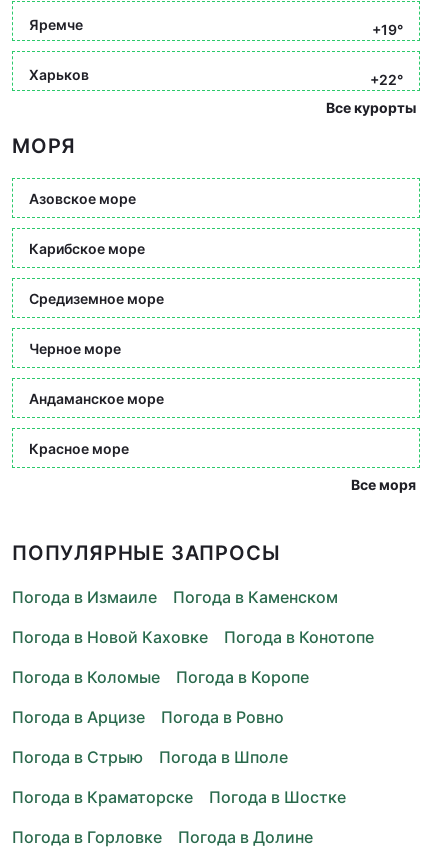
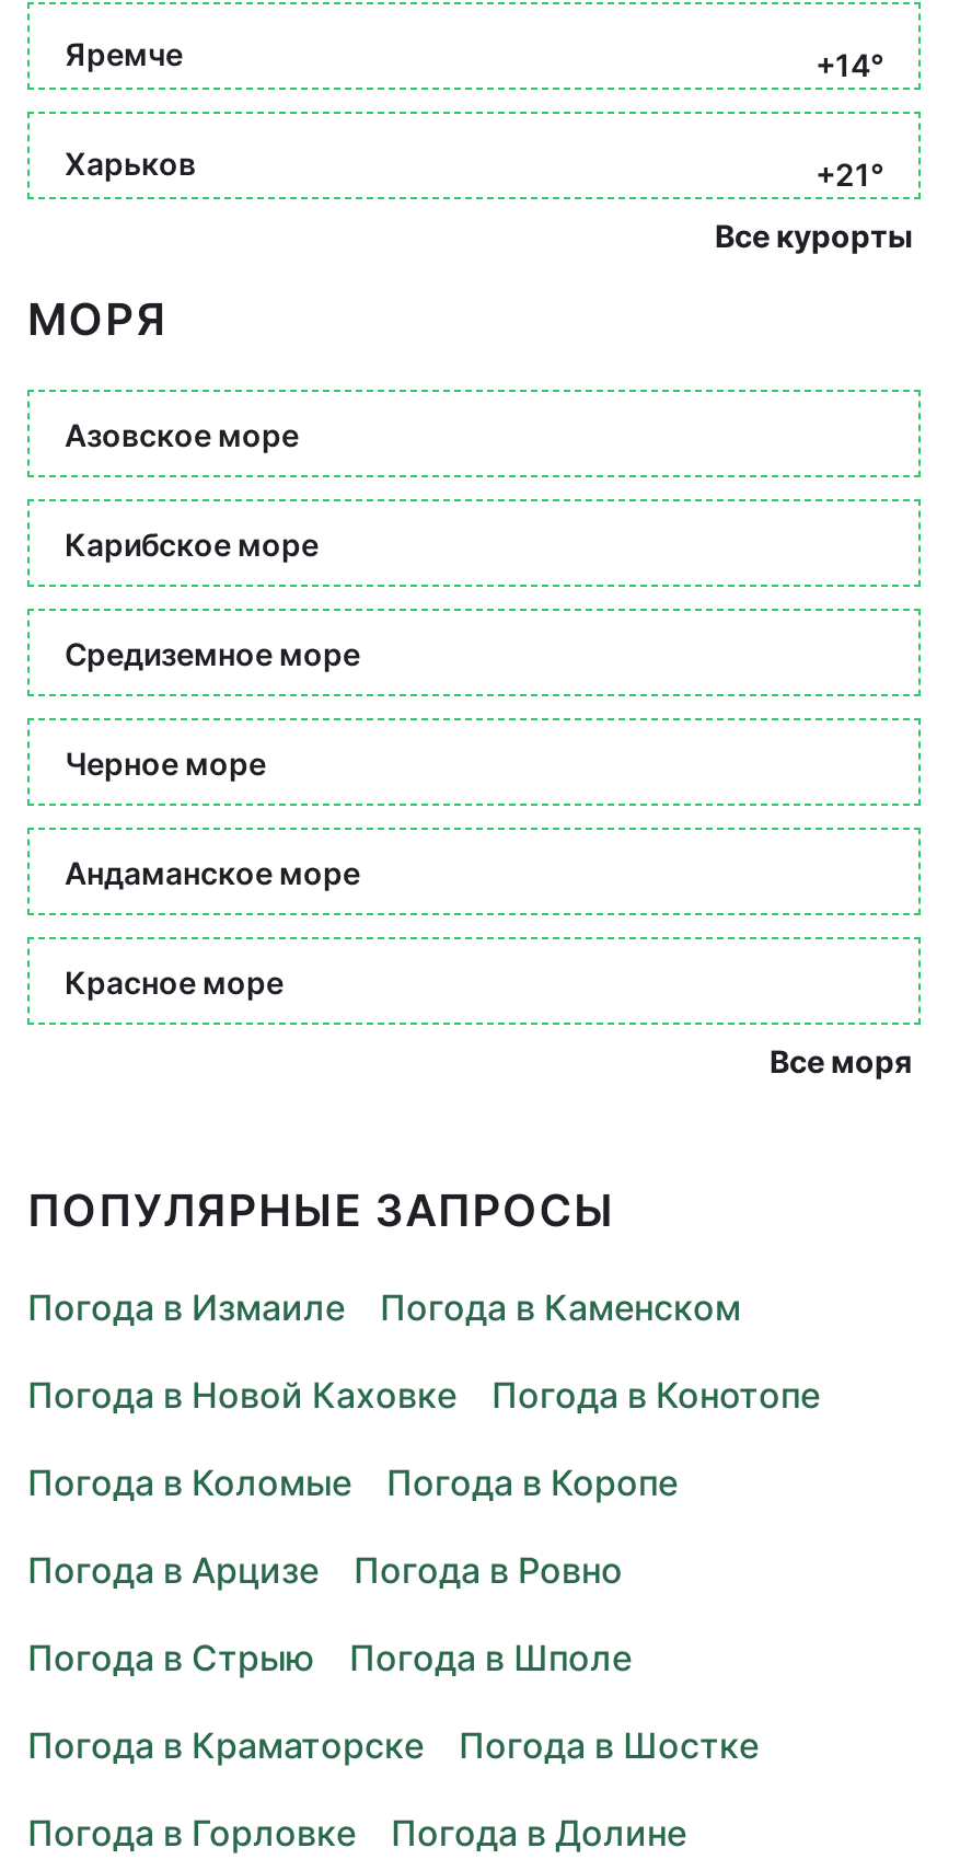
[372,21,403,38] +19° -> [816,46,883,83] +14°
[370,71,403,88] +22° -> [816,155,883,193] +21°

